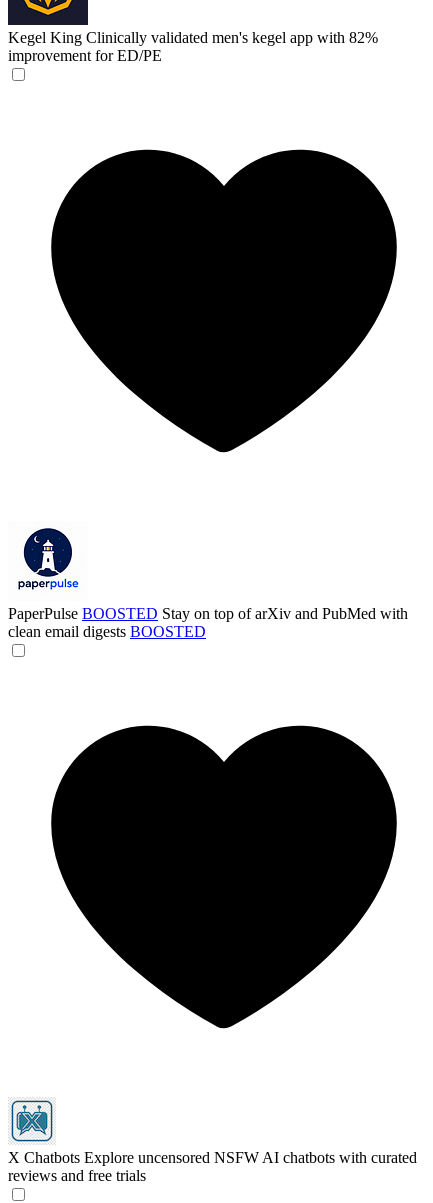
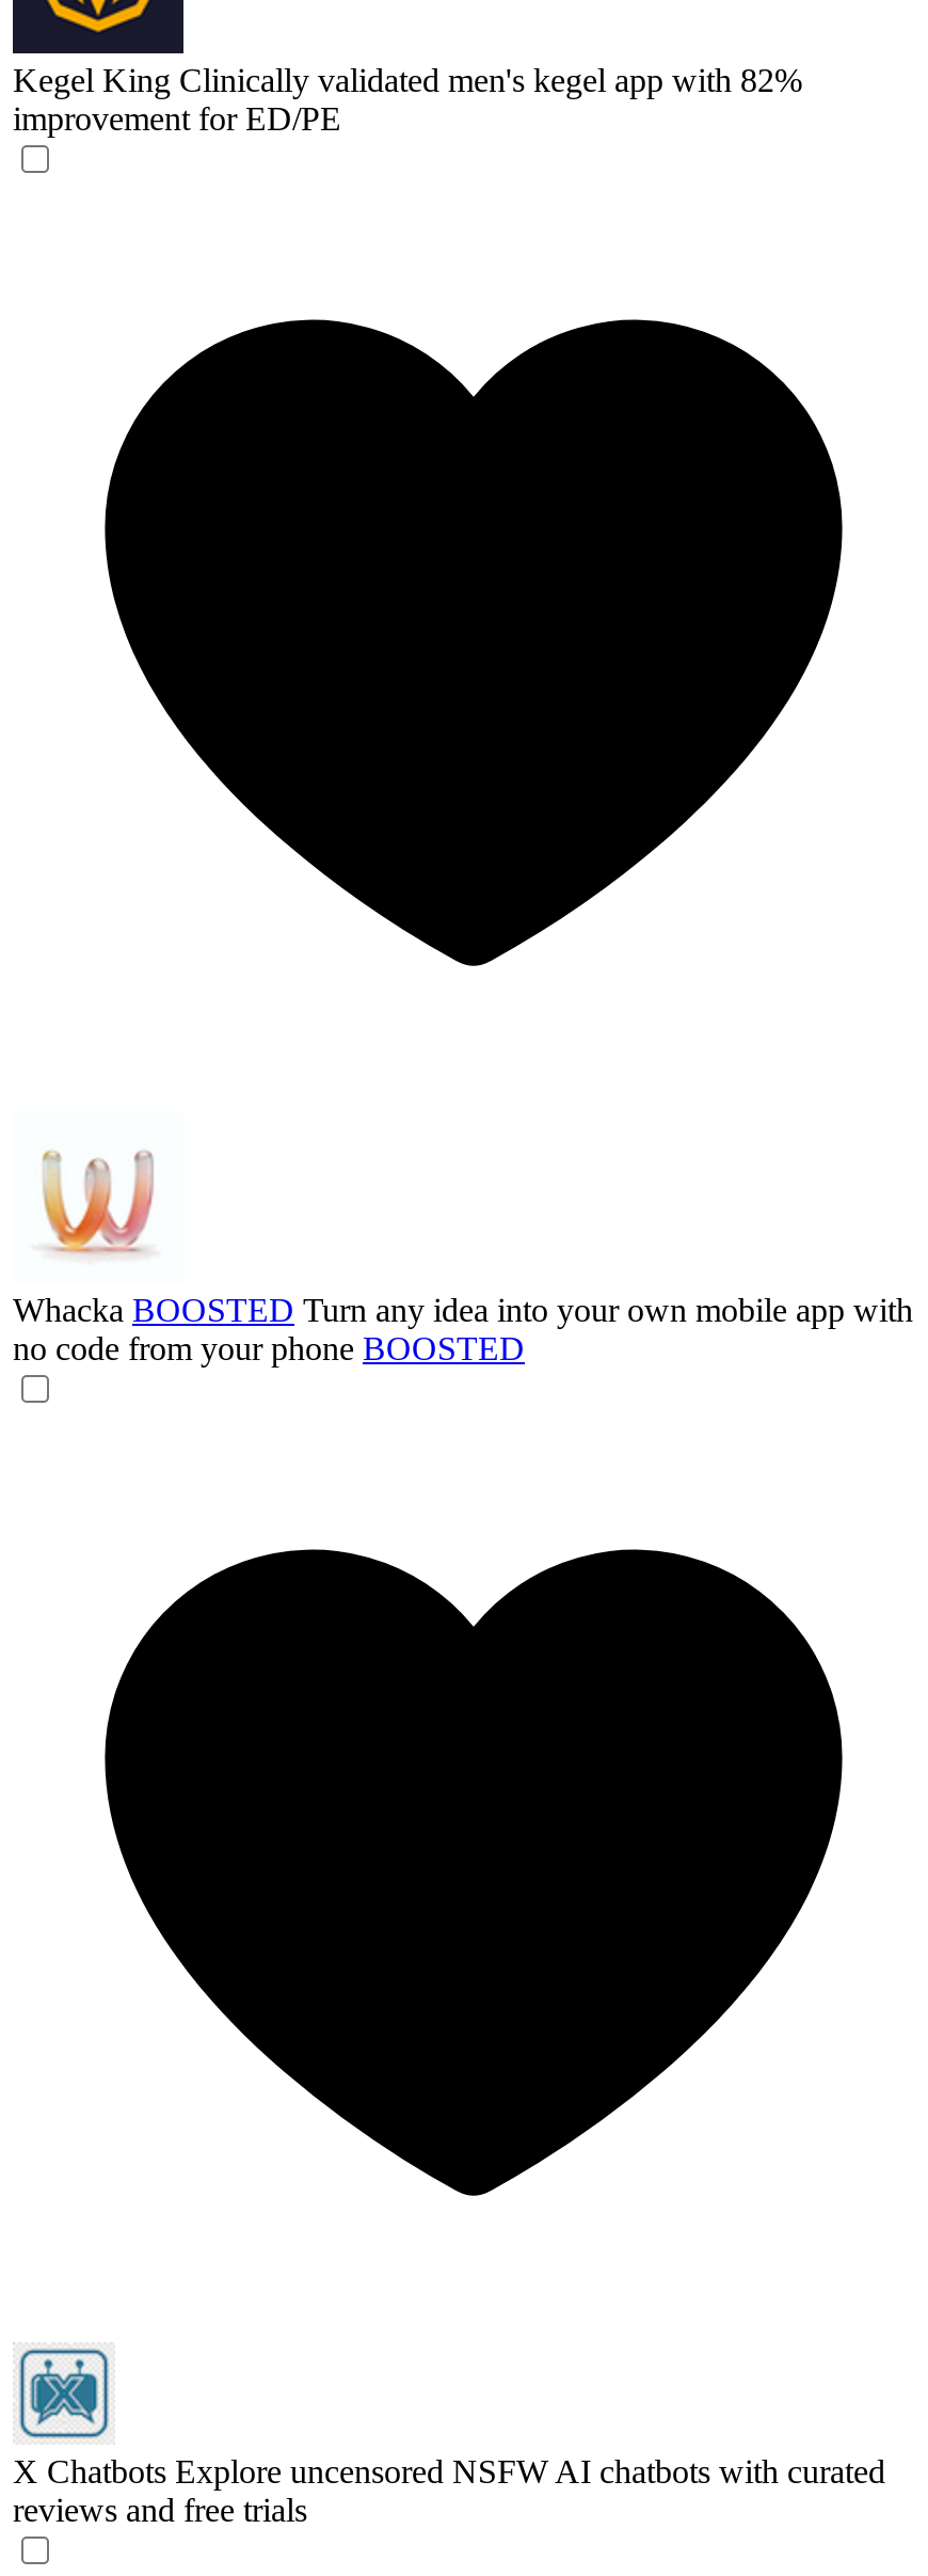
[8,527,408,640] [image] | PaperPulse BOOSTED Stay on top of arXiv and PubMed with | clean email digests BOOSTED -> [13,1127,913,1366] [image] | Whacka BOOSTED Turn any idea into your own mobile app with | no code from your phone BOOSTED

